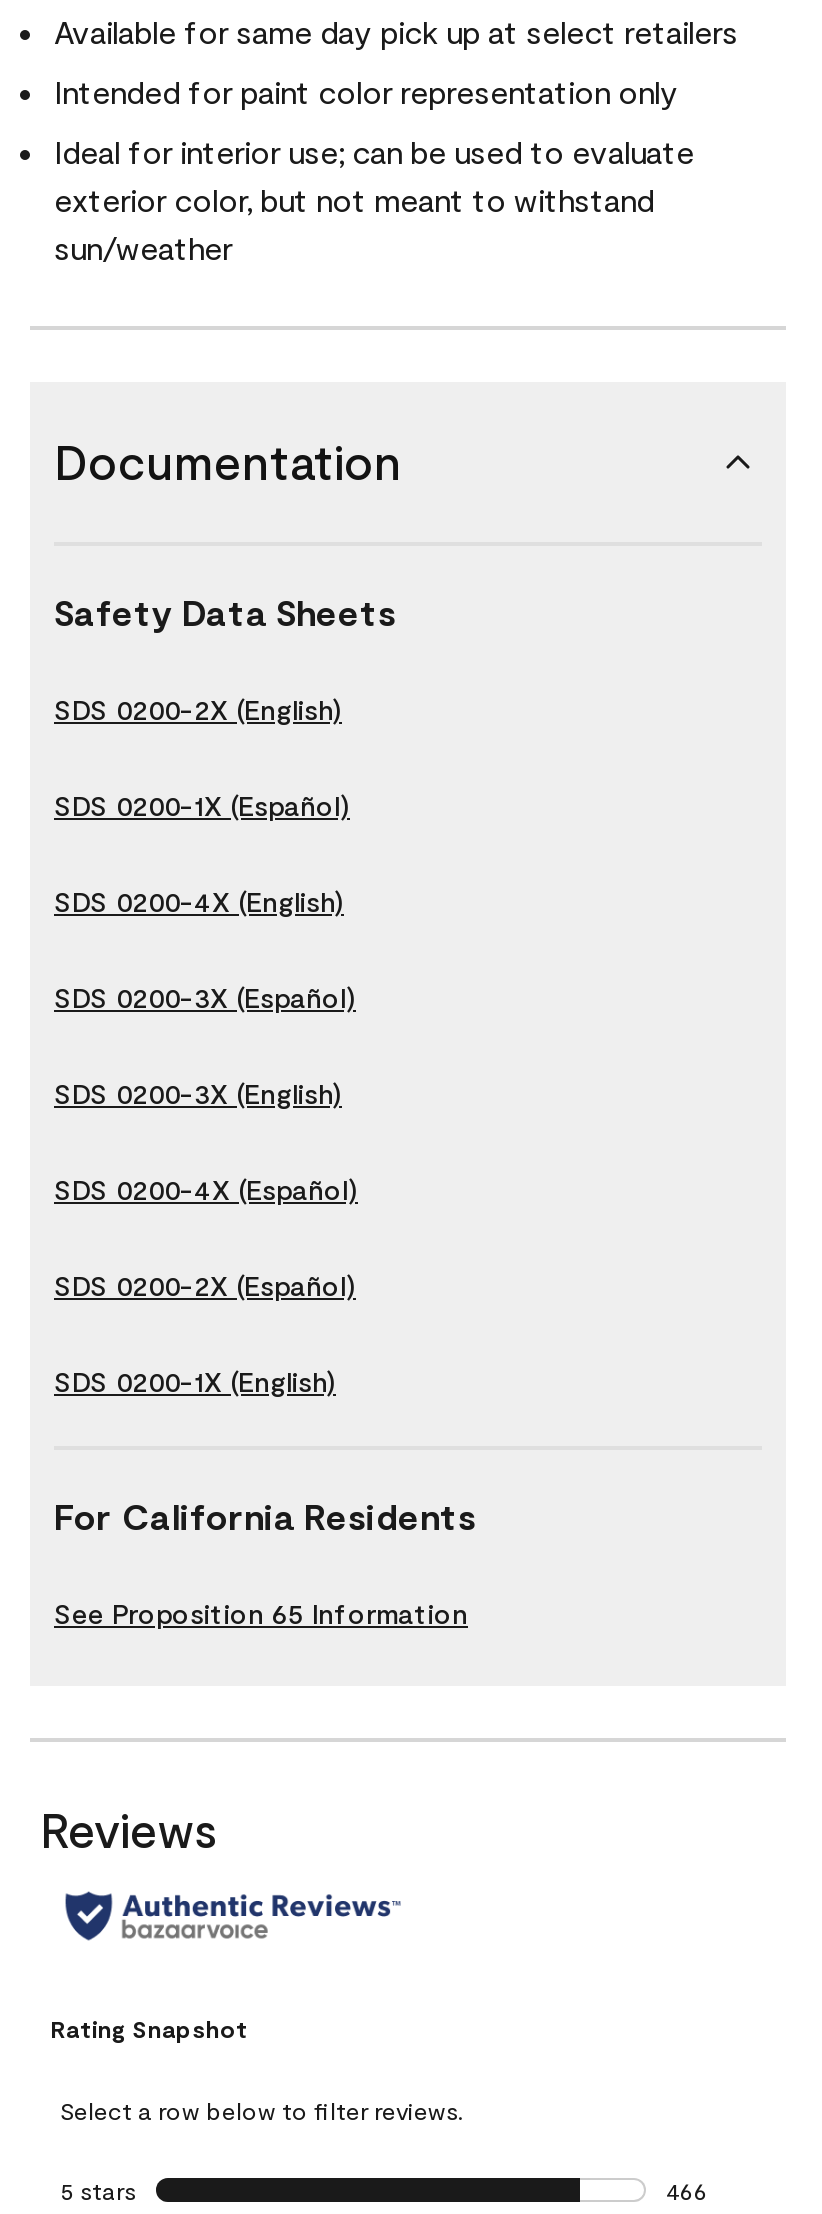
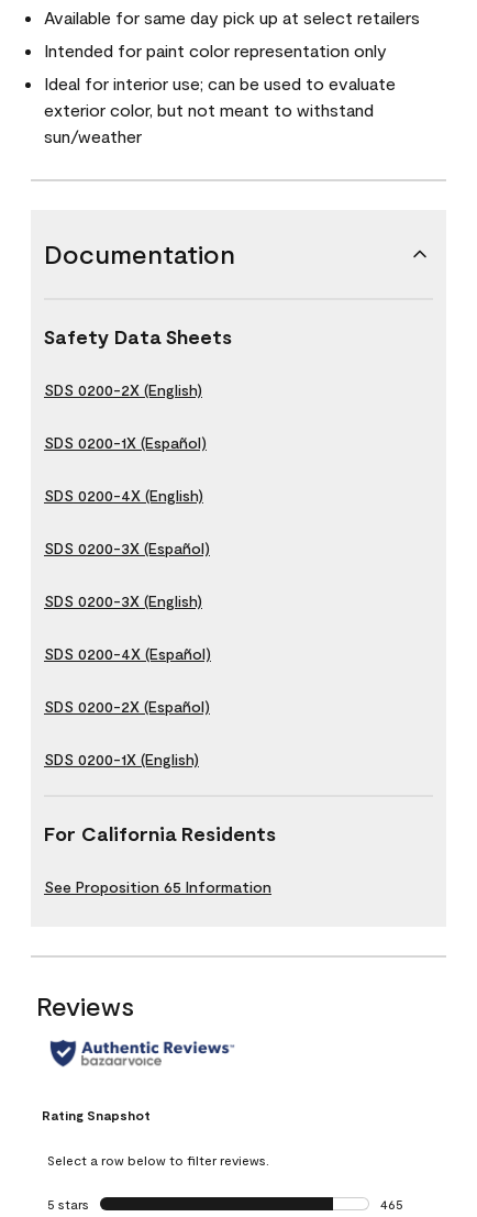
[666,2176,708,2204] 466 -> [380,1196,403,1212] 465

